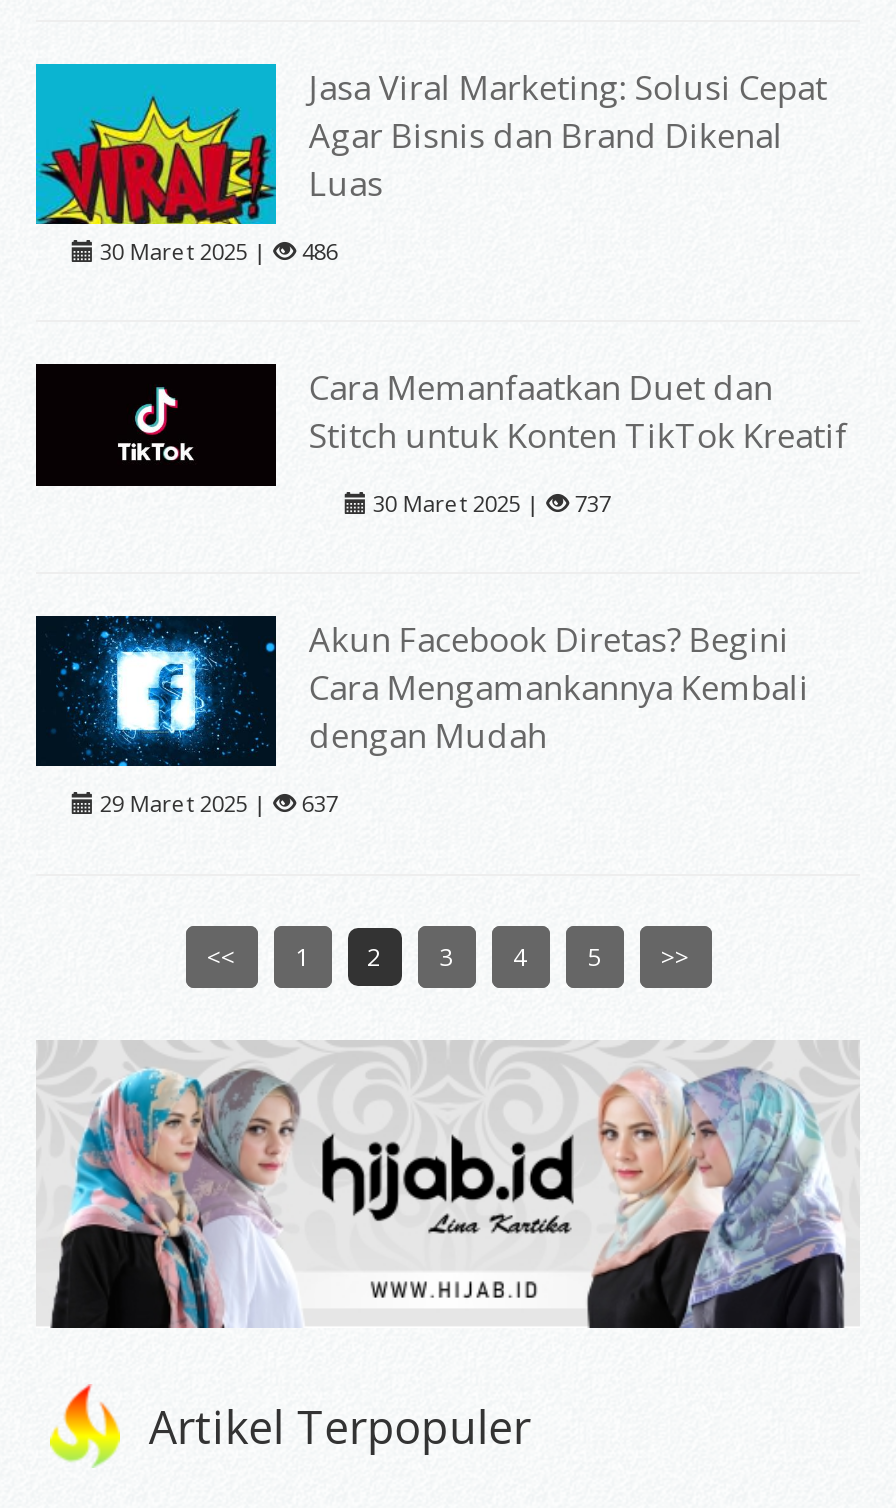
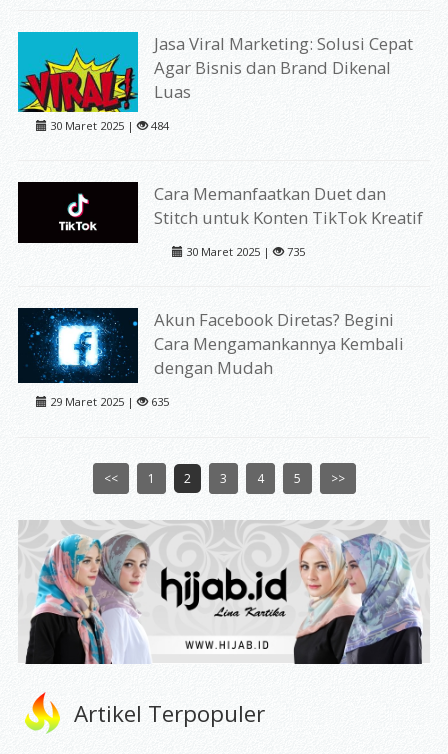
[296,235,338,265] 486 -> [148,118,169,133] 484
[569,488,611,518] 737 -> [284,244,305,259] 735
[296,788,338,818] 637 -> [148,394,169,409] 635

